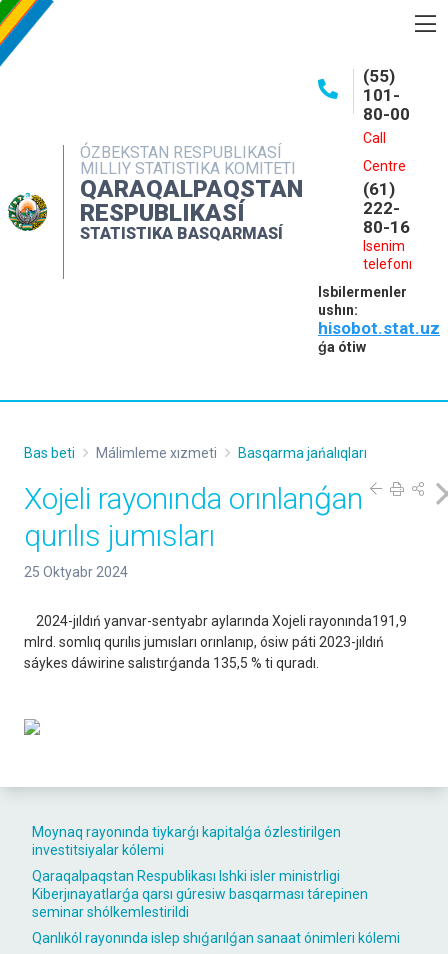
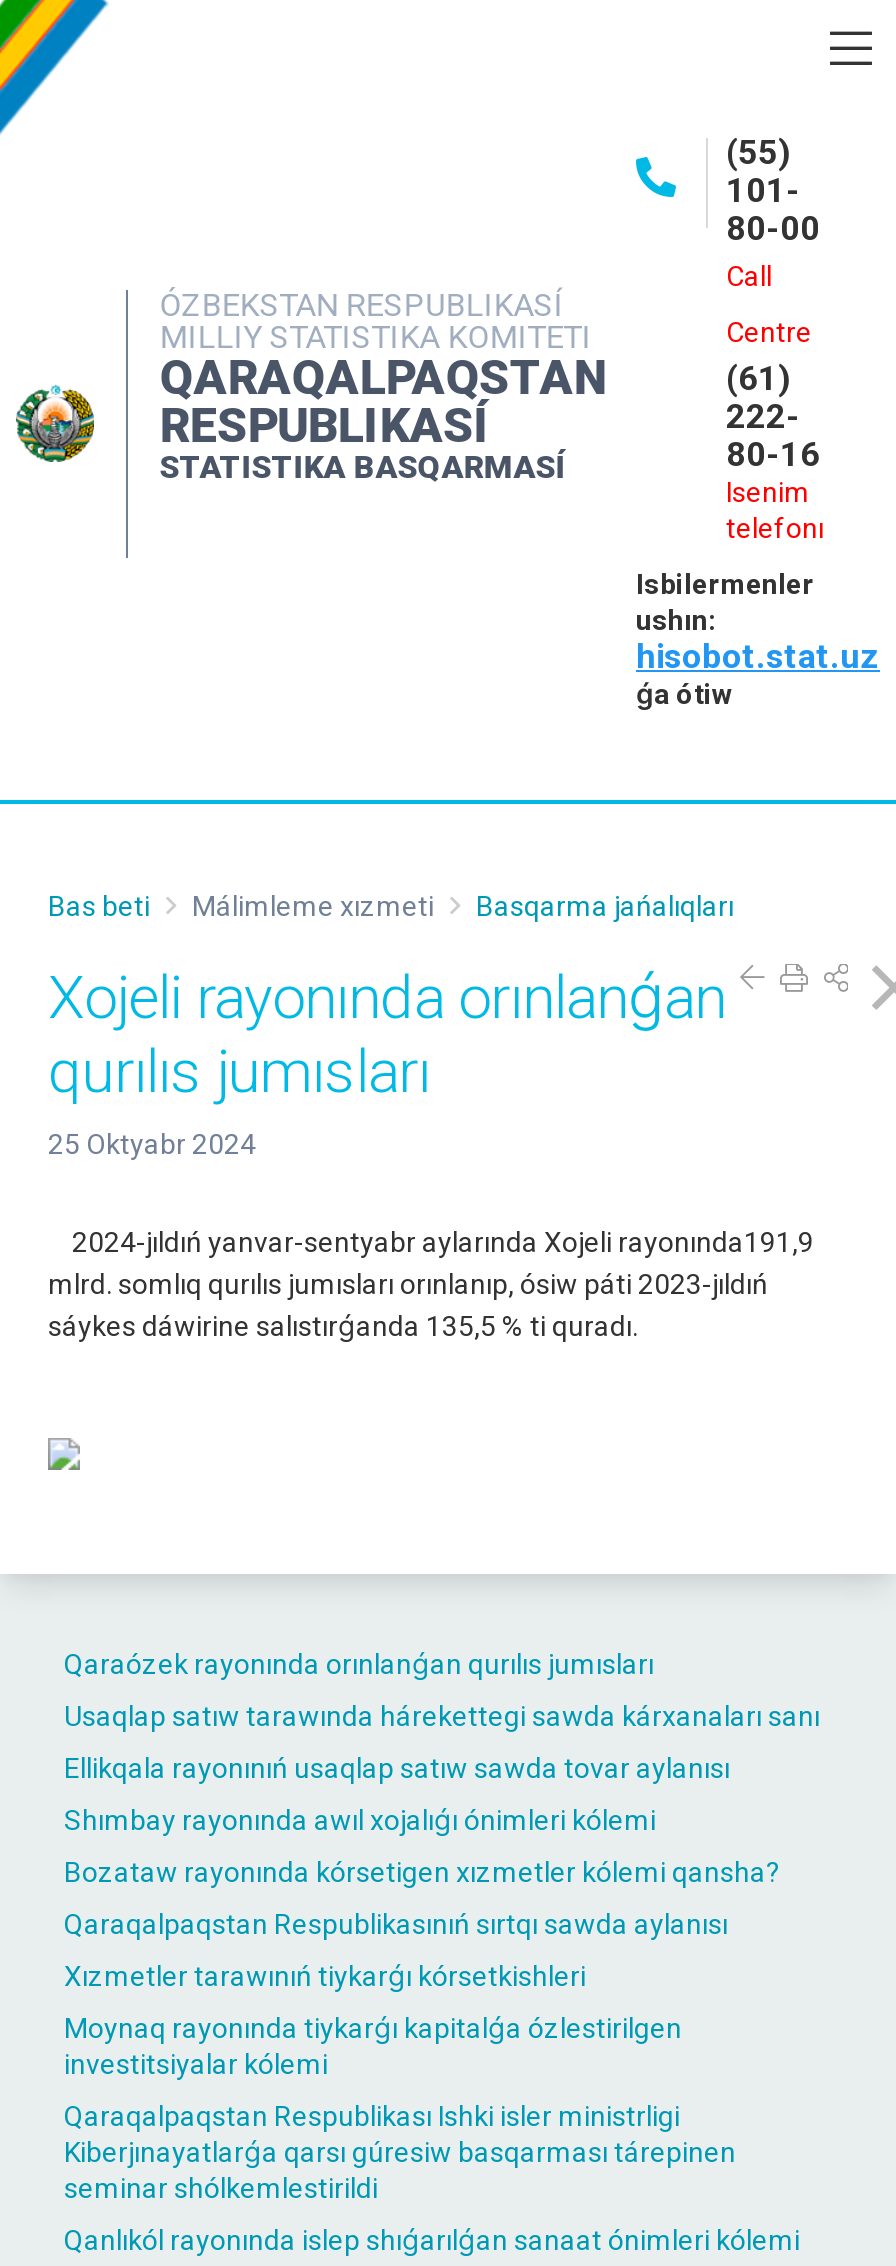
none -> [64,1648,820,1992] Qaraózek rayonında orınlanǵan qurılıs jumısları | Usaqlap satıw tarawında hárekettegi sawda kárxanaları sanı | Ellikqala rayonınıń usaqlap satıw sawda tovar aylanısı | Shımbay rayonında awıl xojalıǵı ónimleri kólemi | Bozataw rayonında kórsetigen xızmetler kólemi qansha? | Qaraqalpaqstan Respublikasınıń sırtqı sawda aylanısı | Xızmetler tarawınıń tiykarǵı kórsetkishleri

